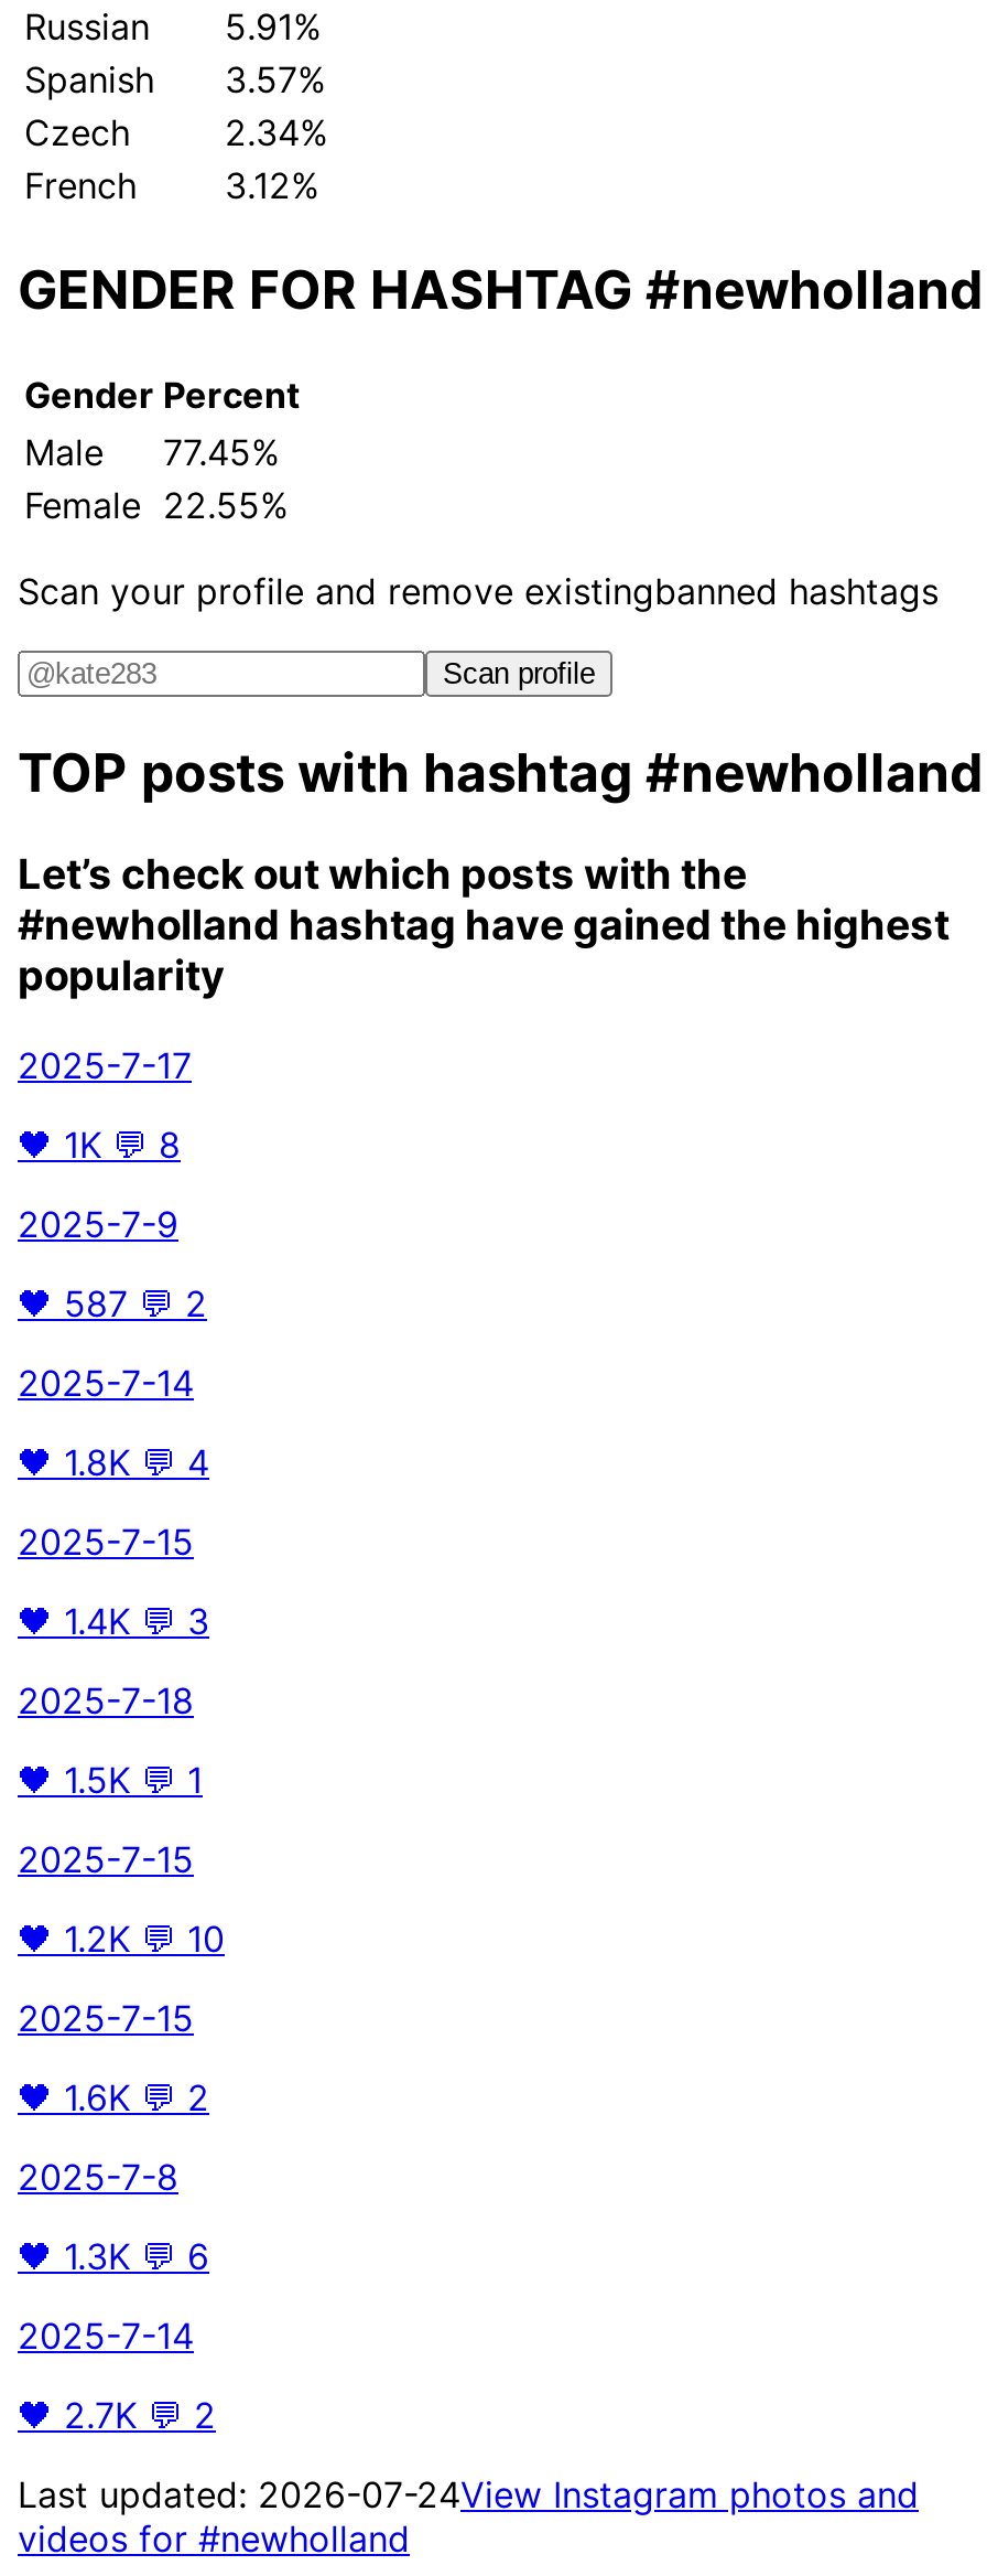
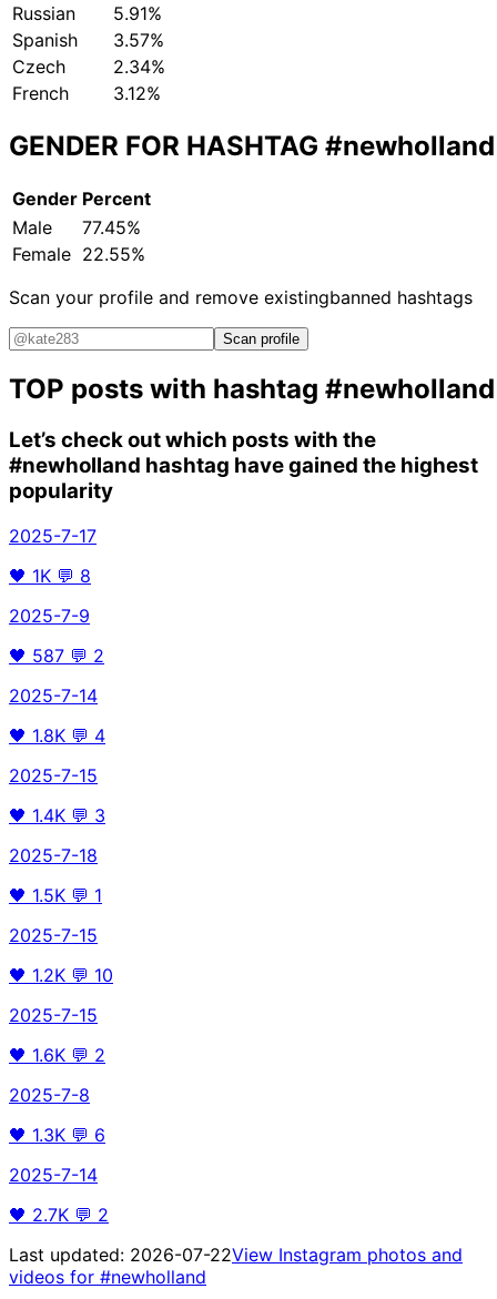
[18,2472,919,2516] Last updated: 2026-07-24View Instagram photos and -> [9,1243,463,1265] Last updated: 2026-07-22View Instagram photos and

